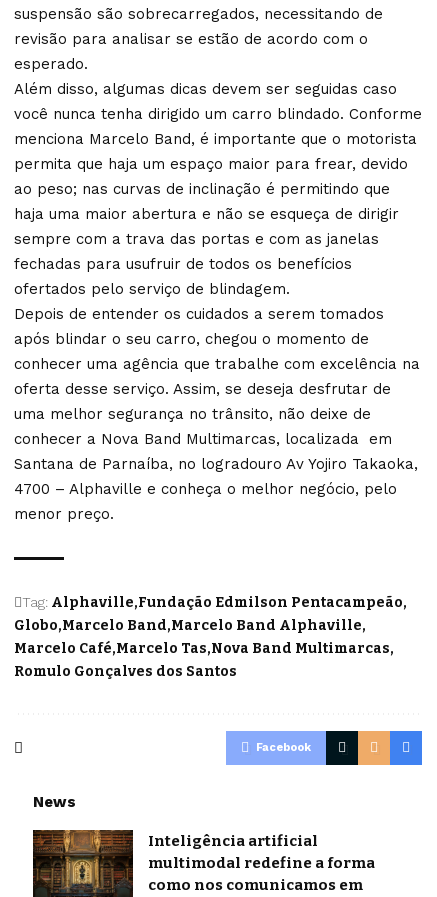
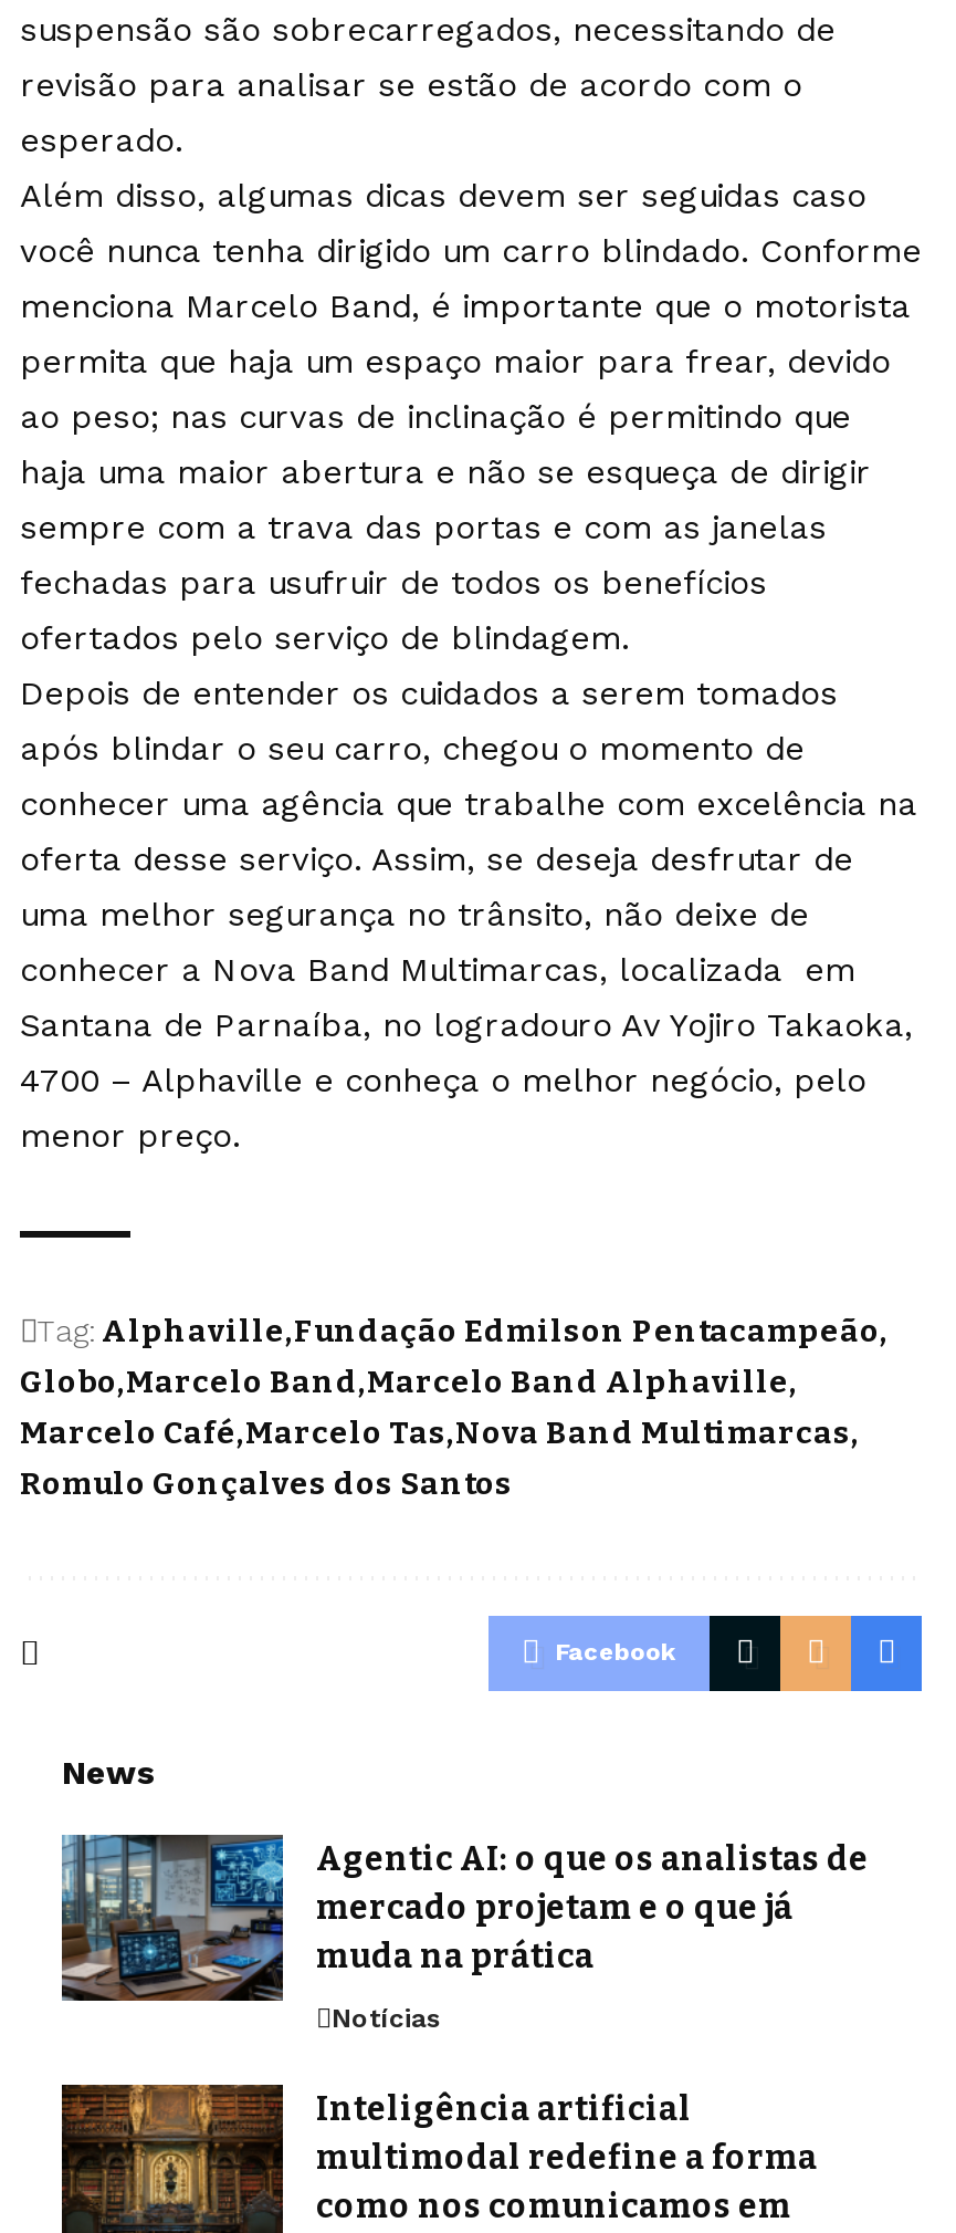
none -> [60,1833,869,2034] [image] | Agentic AI: o que os analistas de | mercado projetam e o que já | muda na prática | Notícias

